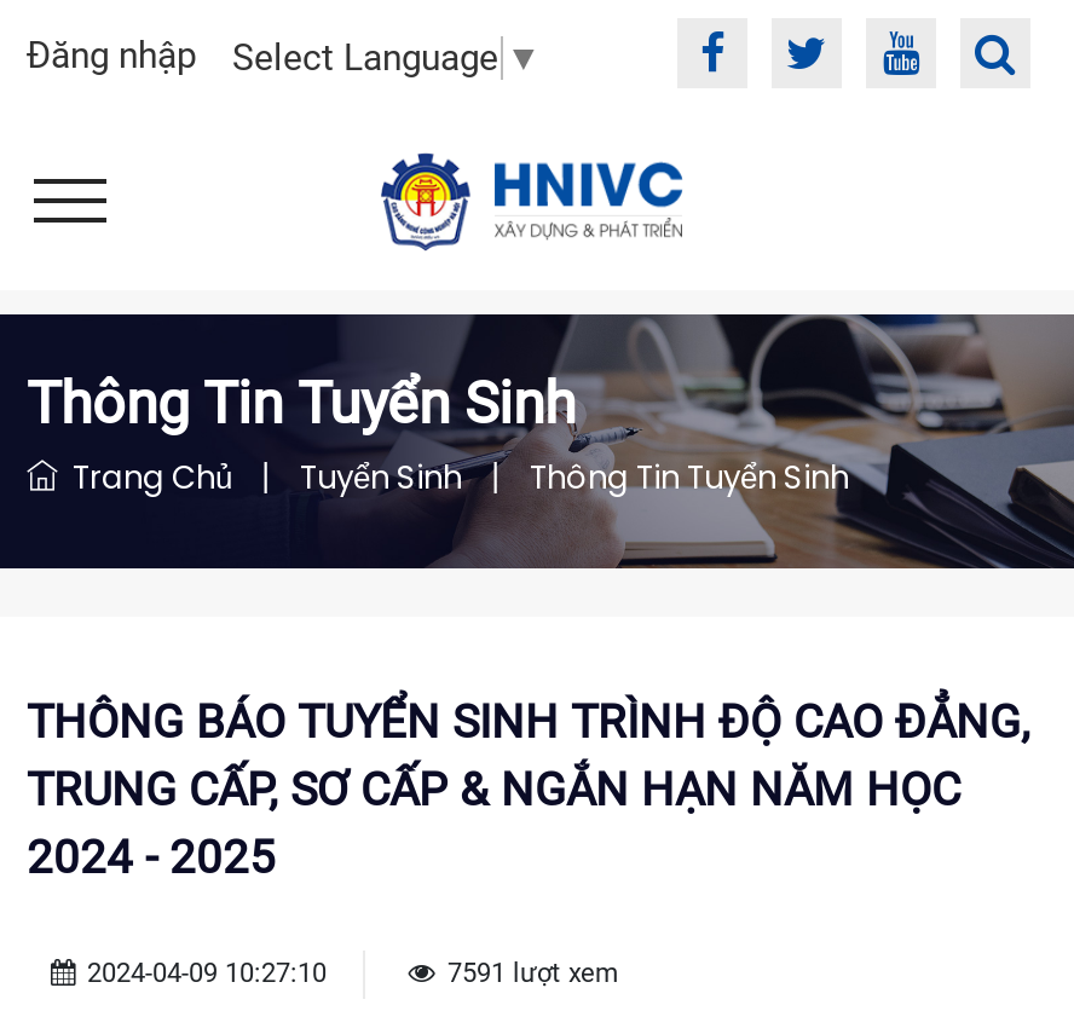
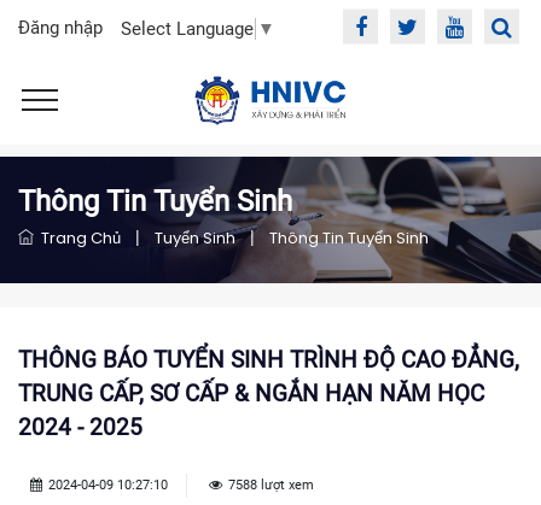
[447,957,619,988] 7591 lượt xem -> [228,477,314,492] 7588 lượt xem

